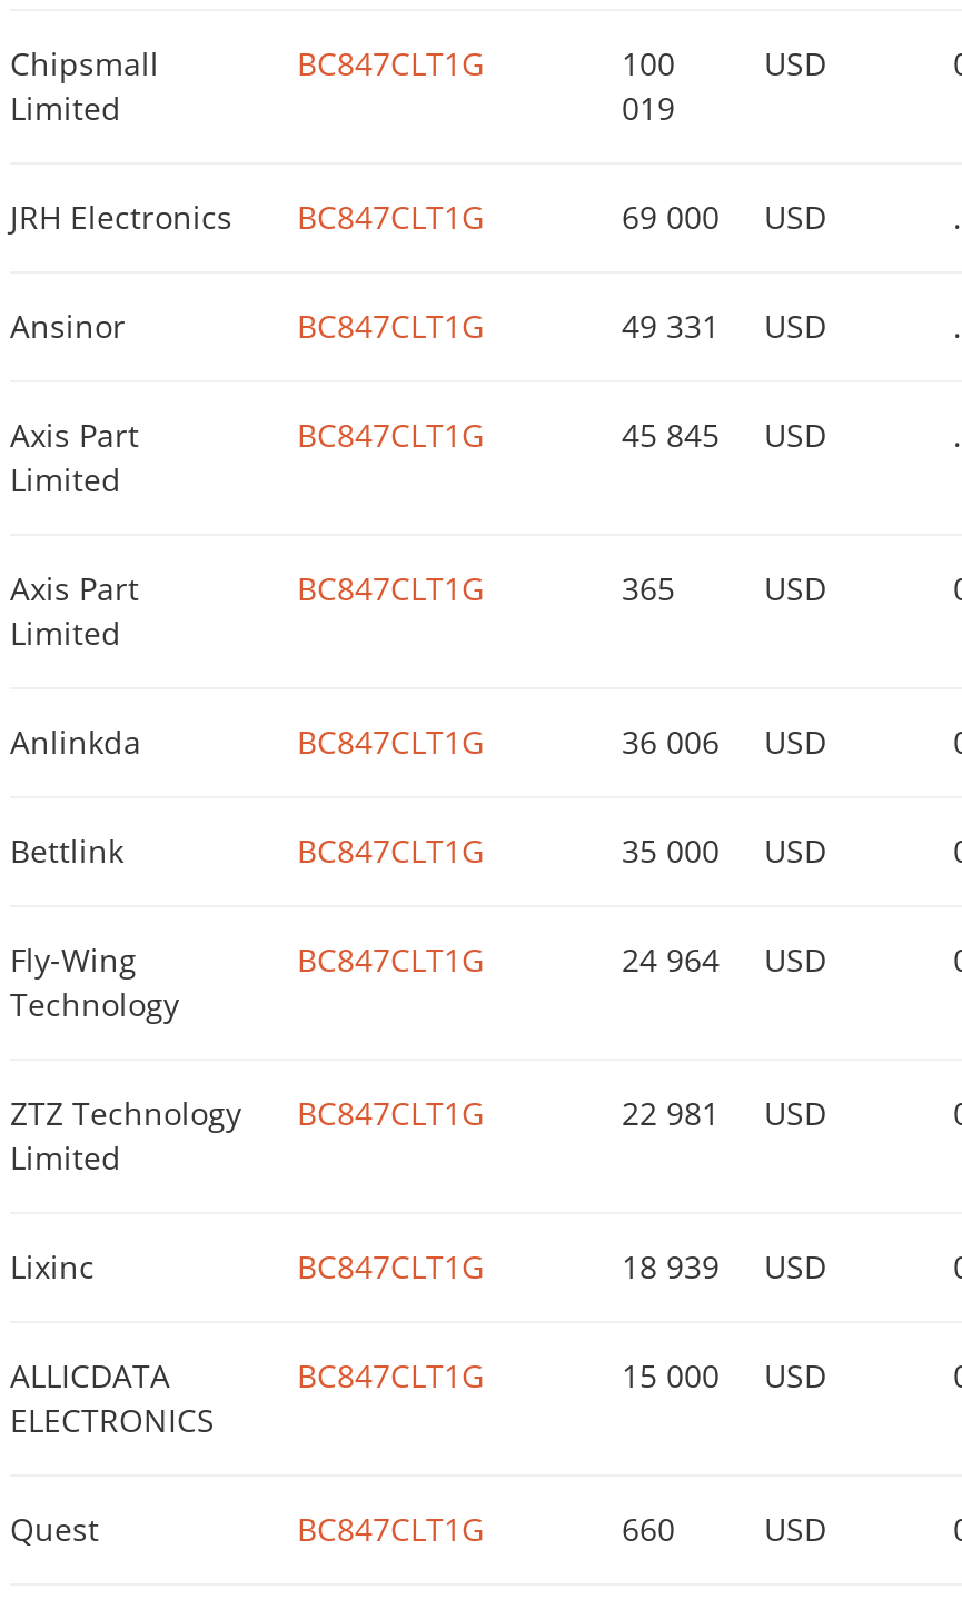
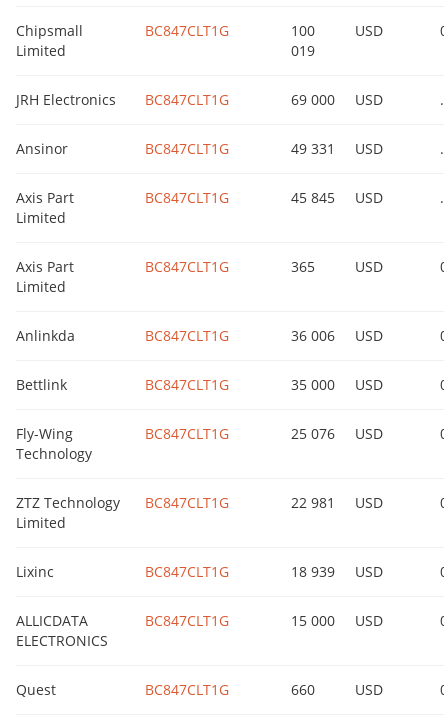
[622,939,826,981] 24 964 USD -> [291,424,383,443] 25 076 USD

